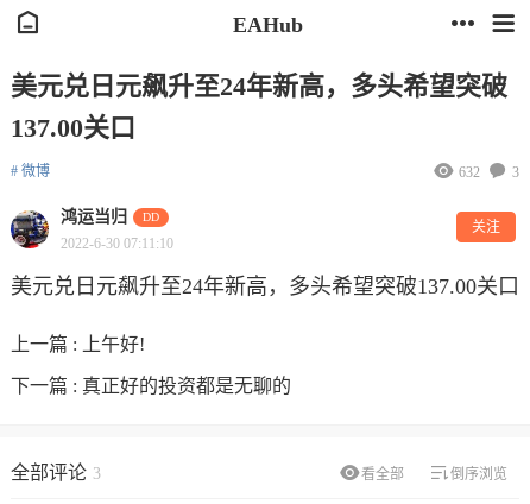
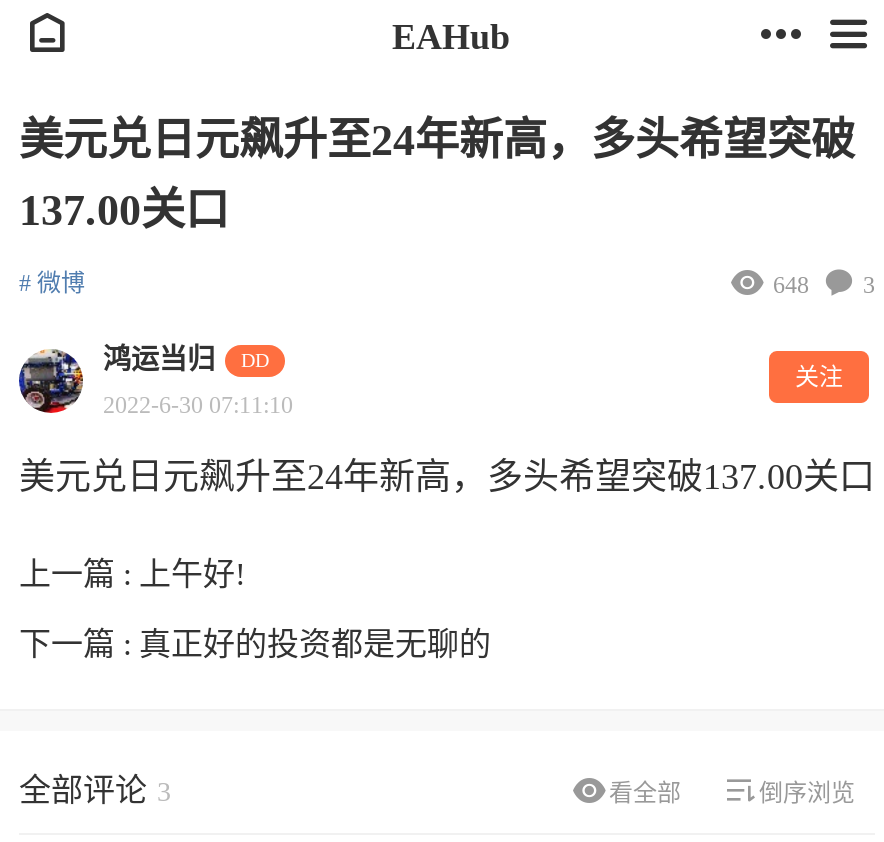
[459,164,519,181] 632 3 -> [773,271,875,299] 648 3

